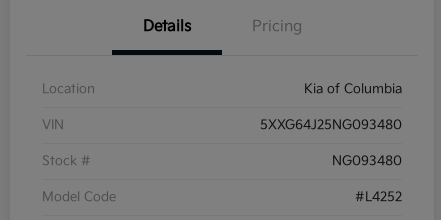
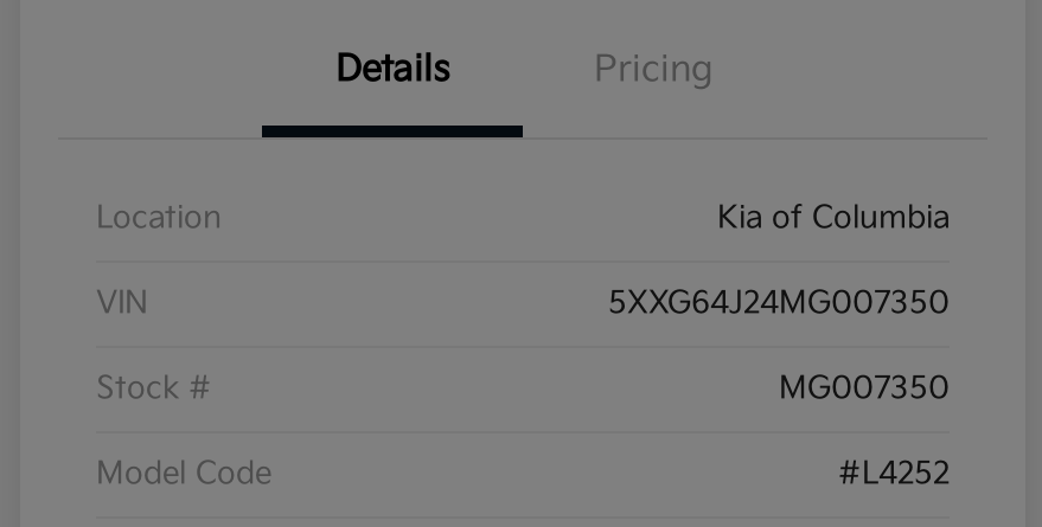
[260,117,402,133] 5XXG64J25NG093480 -> [608,284,950,322] 5XXG64J24MG007350
[332,153,402,169] NG093480 -> [779,369,950,407] MG007350

